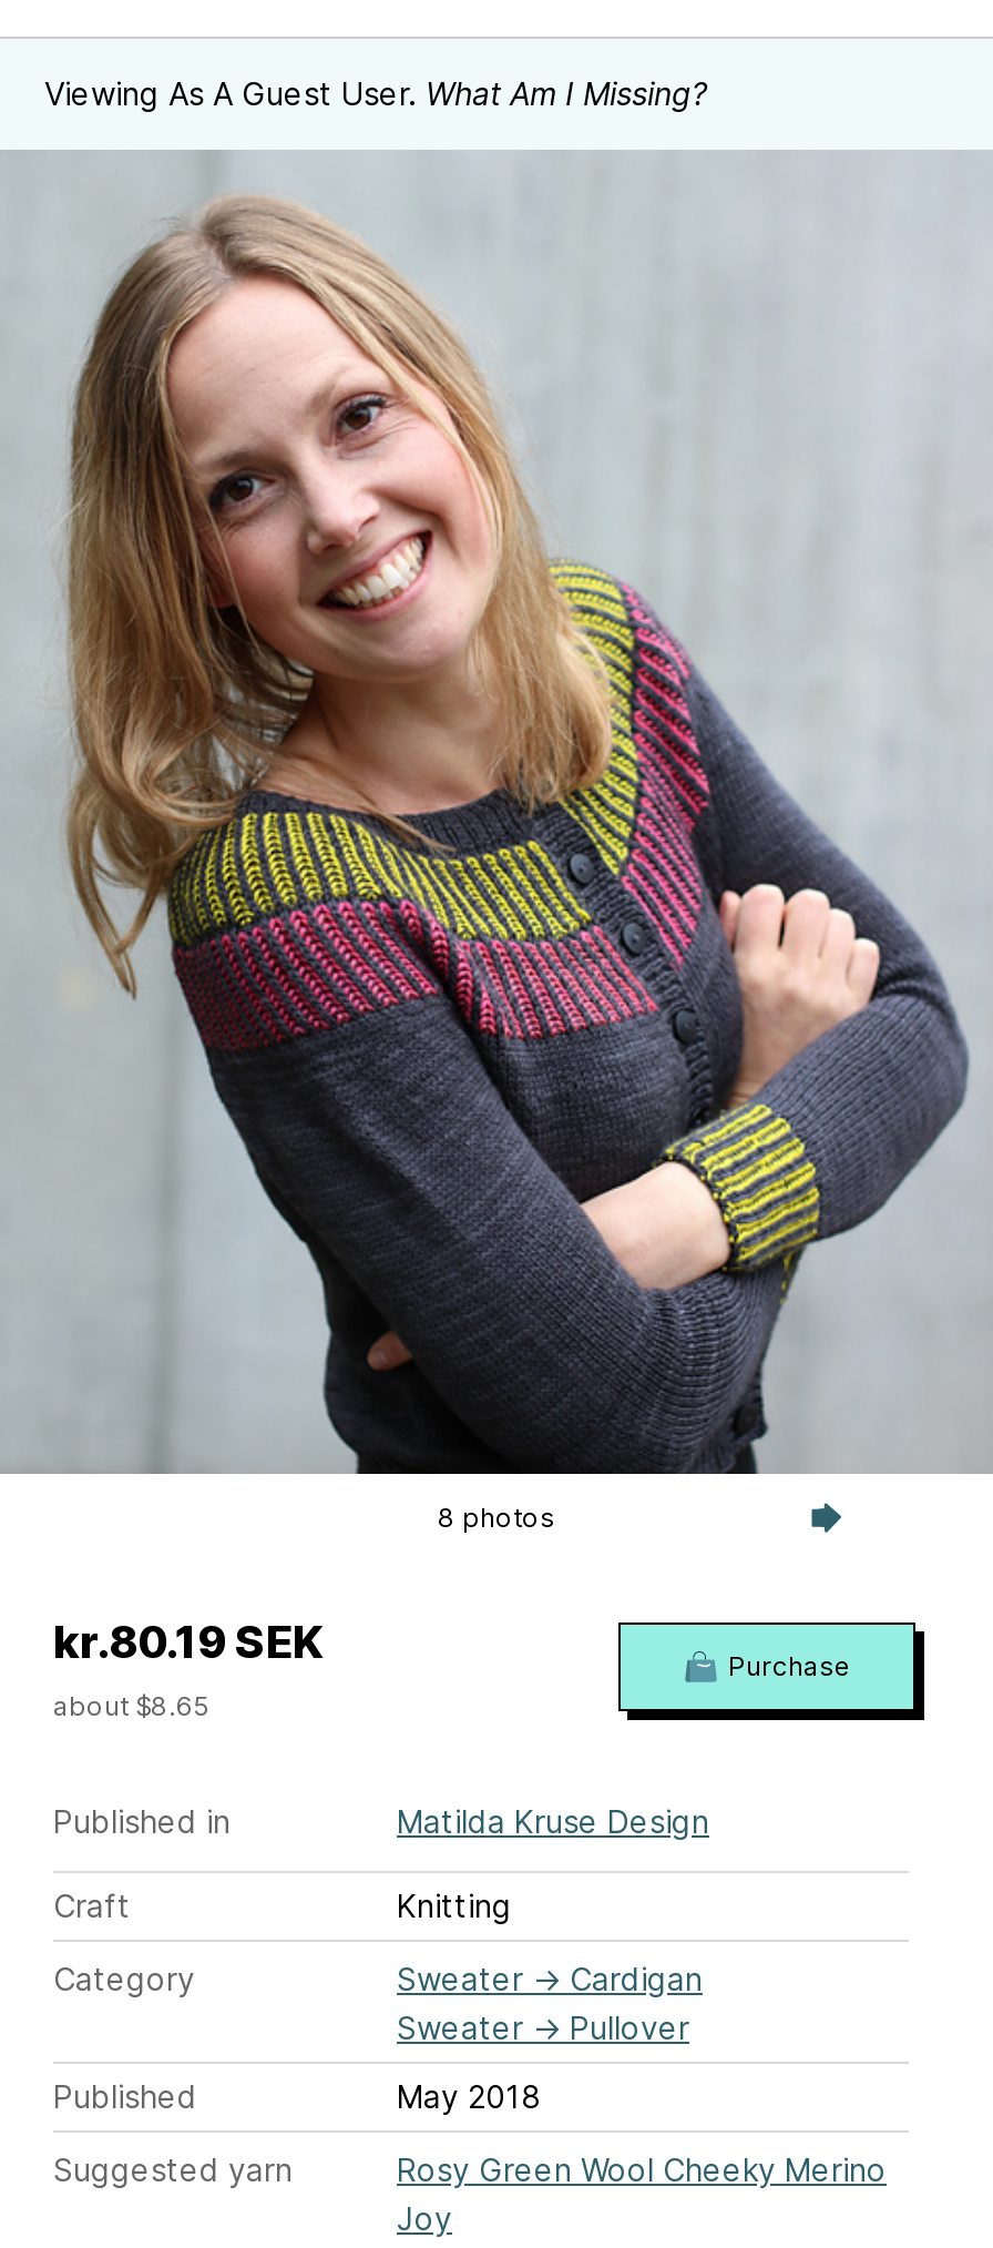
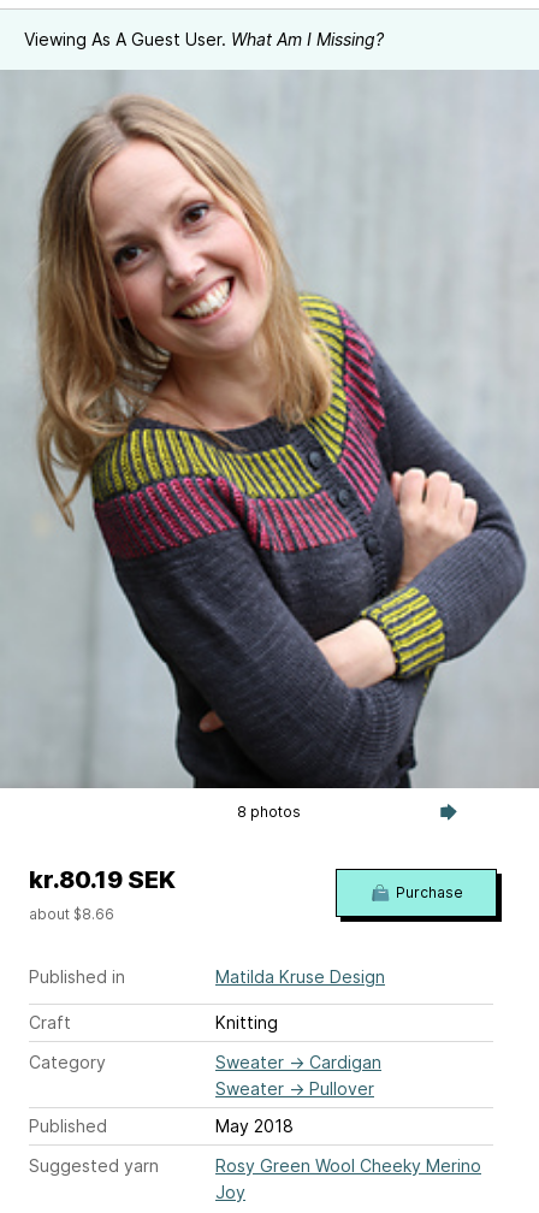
[53,1690,208,1723] about $8.65 -> [29,905,114,923] about $8.66

